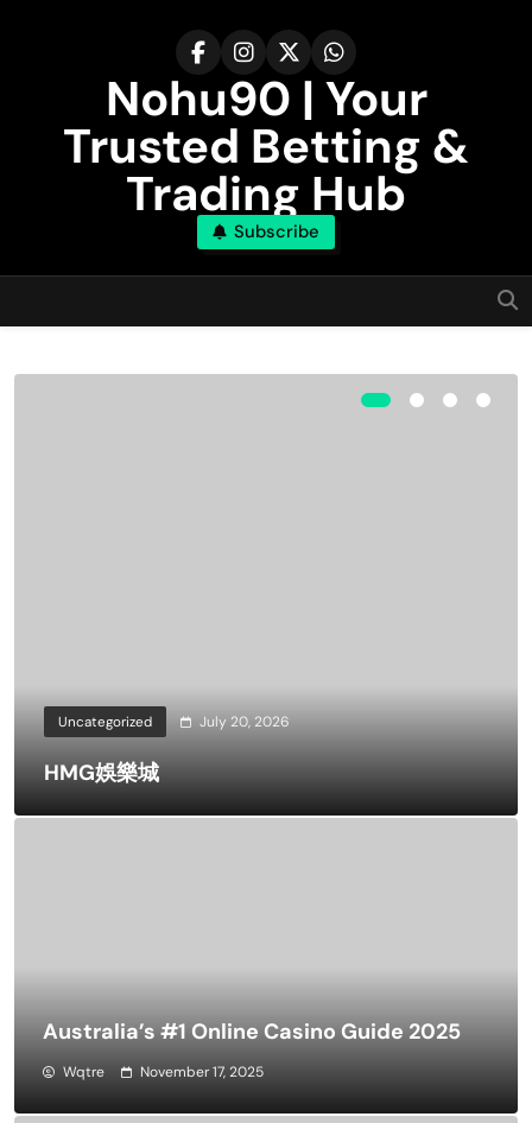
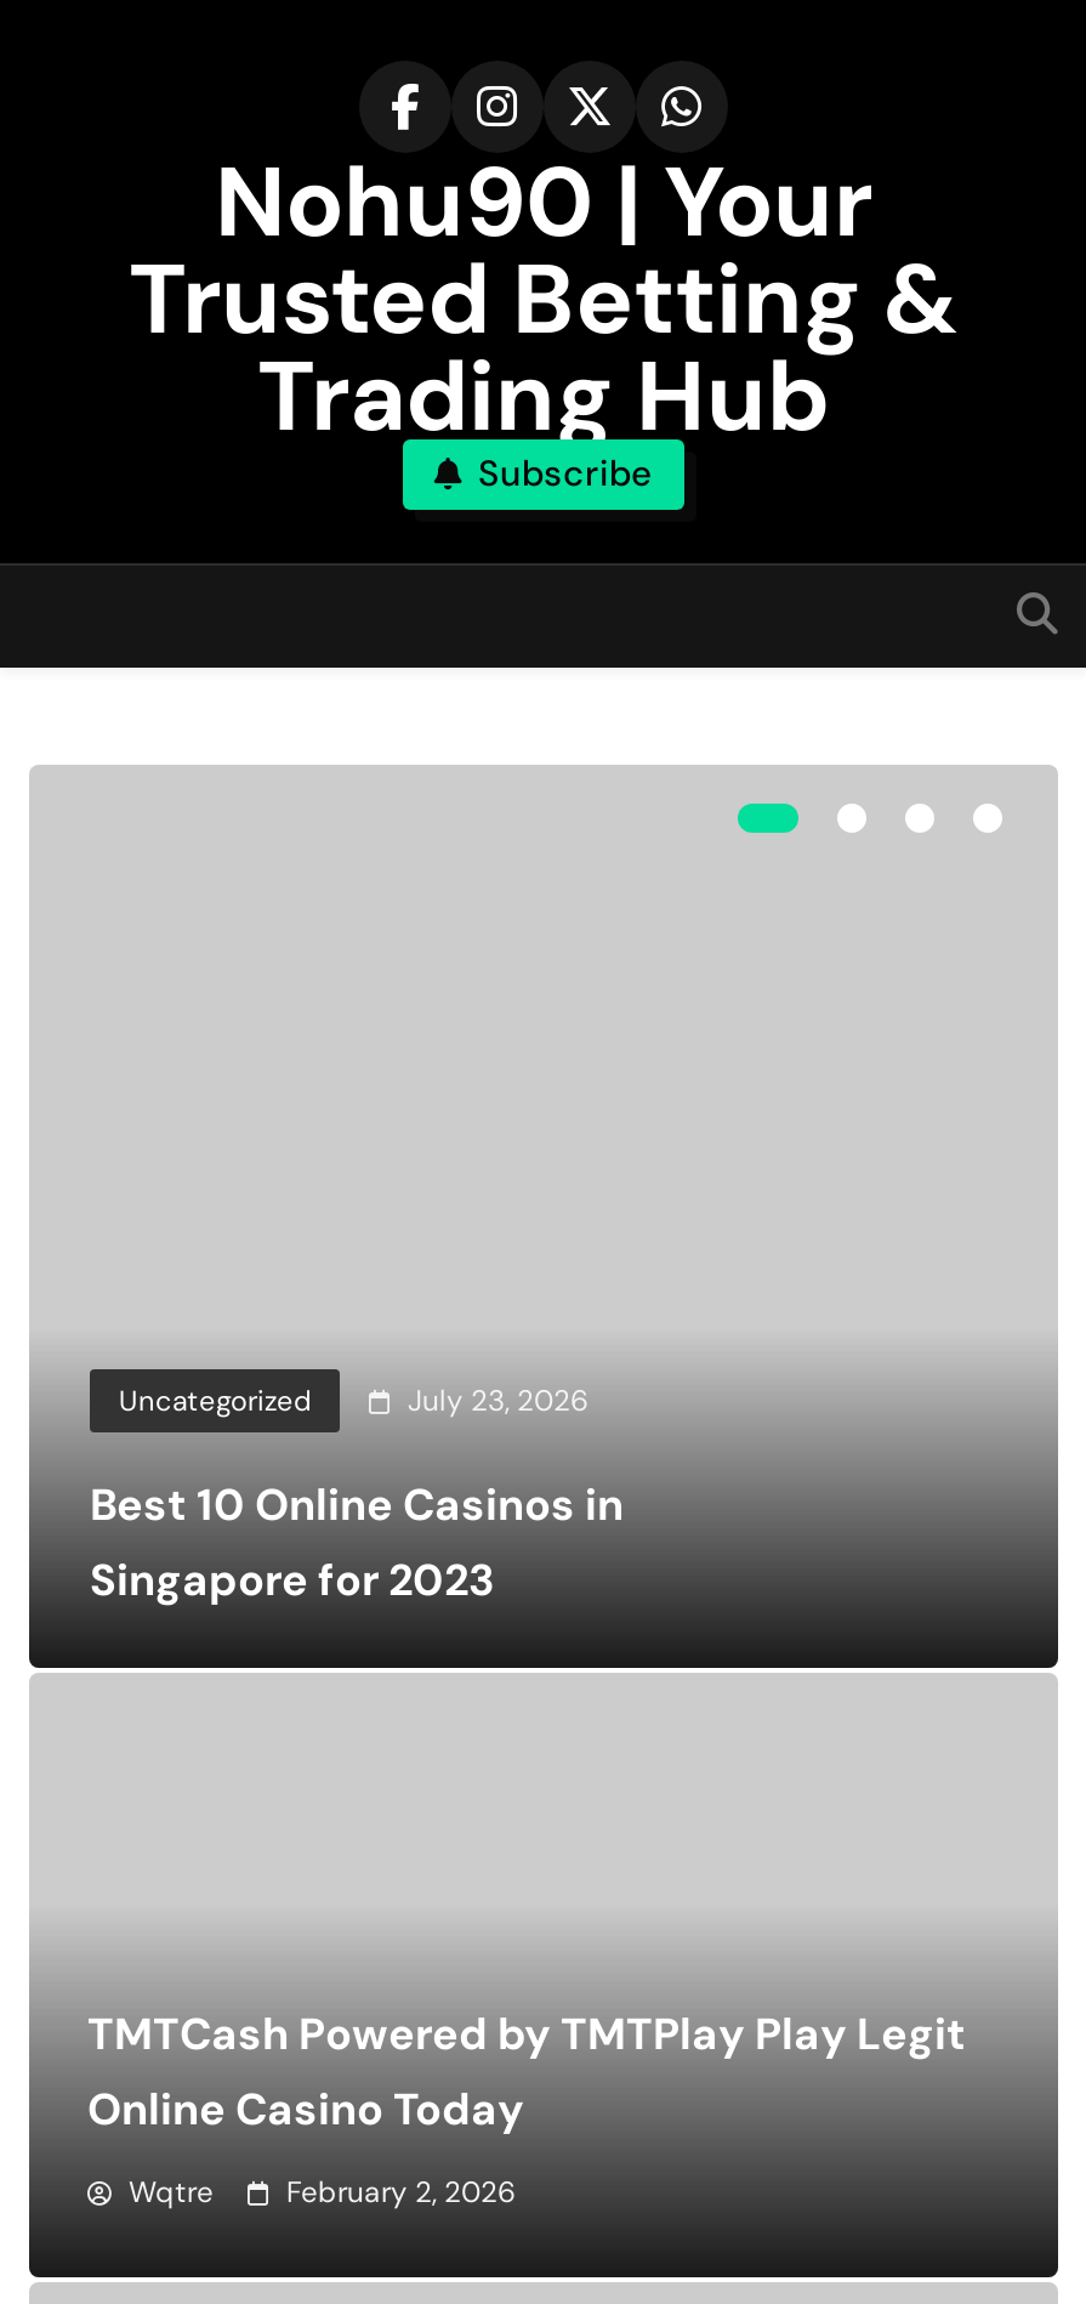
moved [58,712,152,731] -> [119,1381,311,1420]: Uncategorized
[199,712,290,731] July 20, 2026 -> [408,1381,590,1420] July 23, 2026
[44,759,159,787] HMG娛樂城 -> [90,1476,624,1610] Best 10 Online Casinos in | Singapore for 2023
[43,1017,461,1046] Australia’s #1 Online Casino Guide 2025 -> [87,2005,966,2138] TMTCash Powered by TMTPlay Play Legit | Online Casino Today
[63,1062,264,1081] Wqtre November 17, 2025 -> [129,2172,517,2211] Wqtre February 2, 2026

